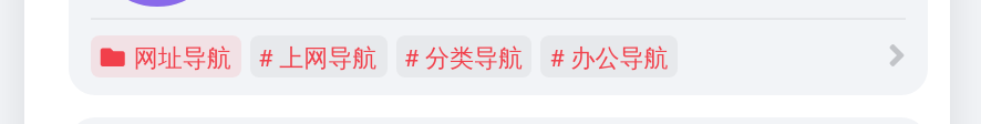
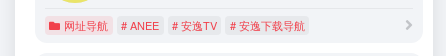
[260,37,668,73] # 上网导航 | # 分类导航 | # 办公导航 -> [121,17,305,33] # ANEE | # 安逸TV | # 安逸下载导航

